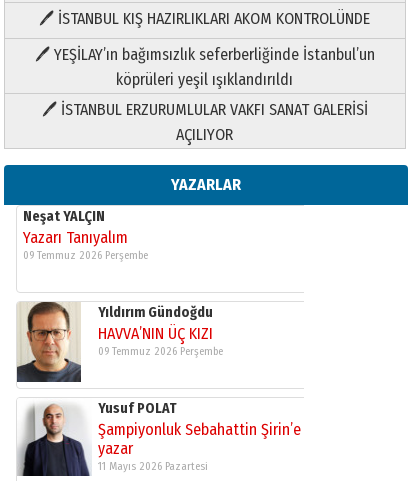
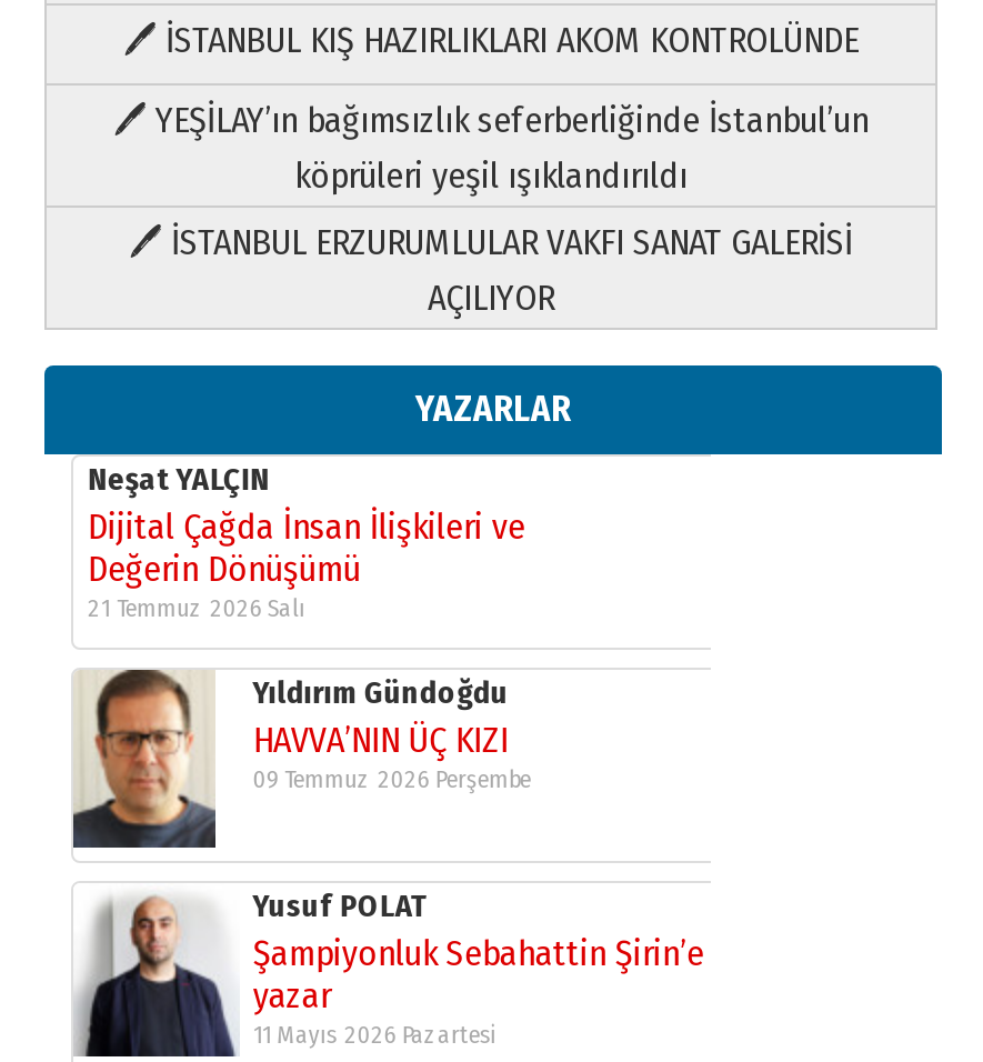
[23,227,148,262] Yazarı Tanıyalım | 09 Temmuz 2026 Perşembe -> [87,504,525,624] Dijital Çağda İnsan İlişkileri ve | Değerin Dönüşümü | 21 Temmuz 2026 Salı

